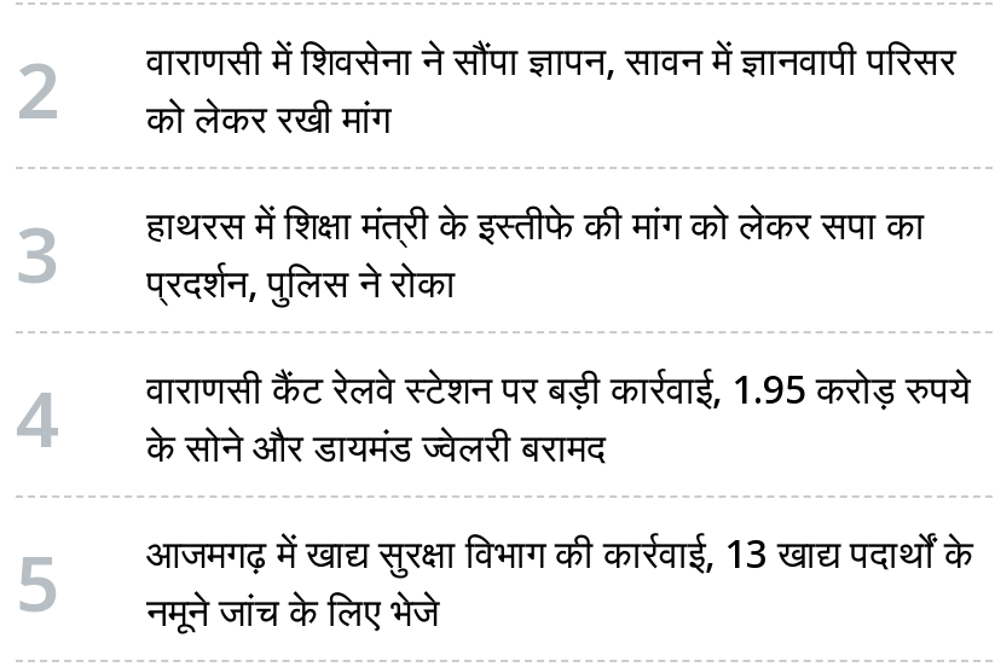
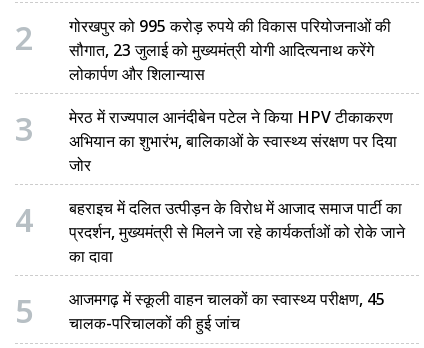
[146,32,956,148] वाराणसी में शिवसेना ने सौंपा ज्ञापन, सावन में ज्ञानवापी परिसर | को लेकर रखी मांग -> [69,14,391,86] गोरखपुर को 995 करोड़ रुपये की विकास परियोजनाओं की | सौगात, 23 जुलाई को मुख्यमंत्री योगी आदित्यनाथ करेंगे | लोकार्पण और शिलान्यास
[146,196,925,312] हाथरस में शिक्षा मंत्री के इस्तीफे की मांग को लेकर सपा का | प्रदर्शन, पुलिस ने रोका -> [69,105,397,177] मेरठ में राज्यपाल आनंदीबेन पटेल ने किया HPV टीकाकरण | अभियान का शुभारंभ, बालिकाओं के स्वास्थ्य संरक्षण पर दिया | जोर
[146,361,971,477] वाराणसी कैंट रेलवे स्टेशन पर बड़ी कार्रवाई, 1.95 करोड़ रुपये | के सोने और डायमंड ज्वेलरी बरामद -> [69,196,405,268] बहराइच में दलित उत्पीड़न के विरोध में आजाद समाज पार्टी का | प्रदर्शन, मुख्यमंत्री से मिलने जा रहे कार्यकर्ताओं को रोके जाने | का दावा
[146,525,973,641] आजमगढ़ में खाद्य सुरक्षा विभाग की कार्रवाई, 13 खाद्य पदार्थों के | नमूने जांच के लिए भेजे -> [69,287,385,335] आजमगढ़ में स्कूली वाहन चालकों का स्वास्थ्य परीक्षण, 45 | चालक-परिचालकों की हुई जांच

